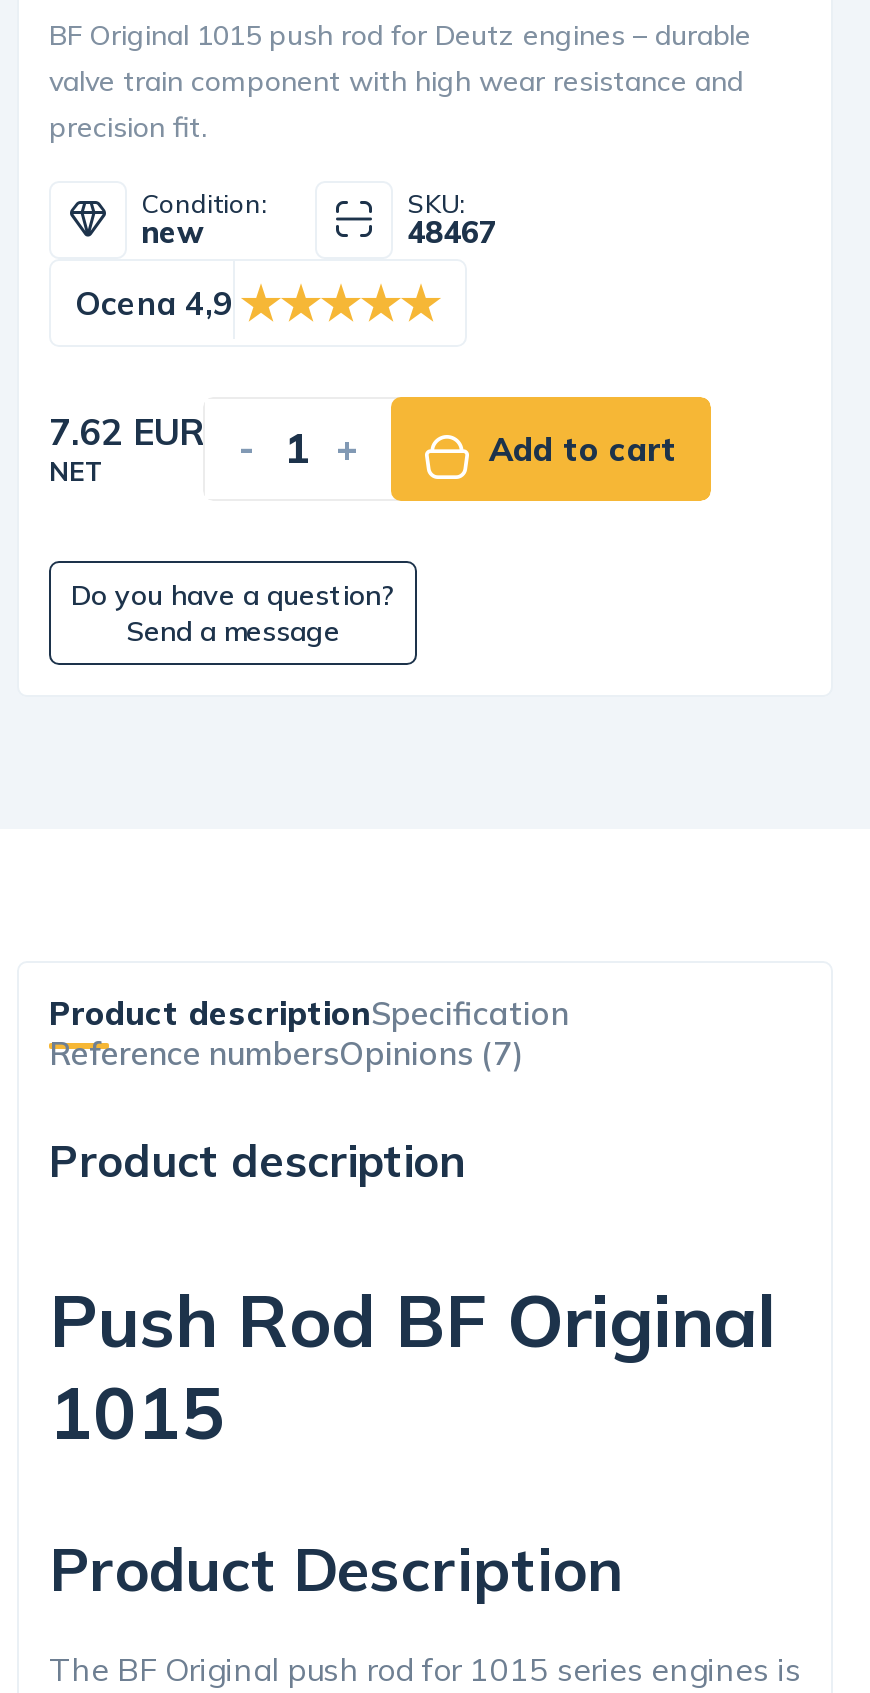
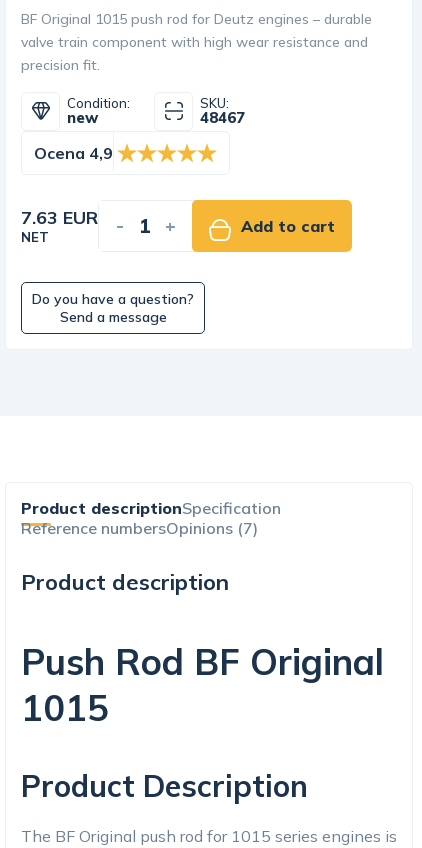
[49,409,203,455] 7.62 EUR -> [21,206,98,229] 7.63 EUR

